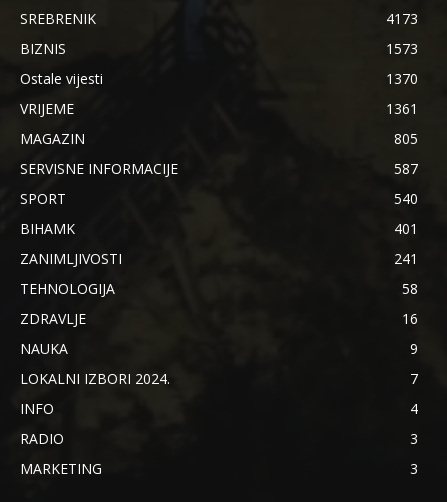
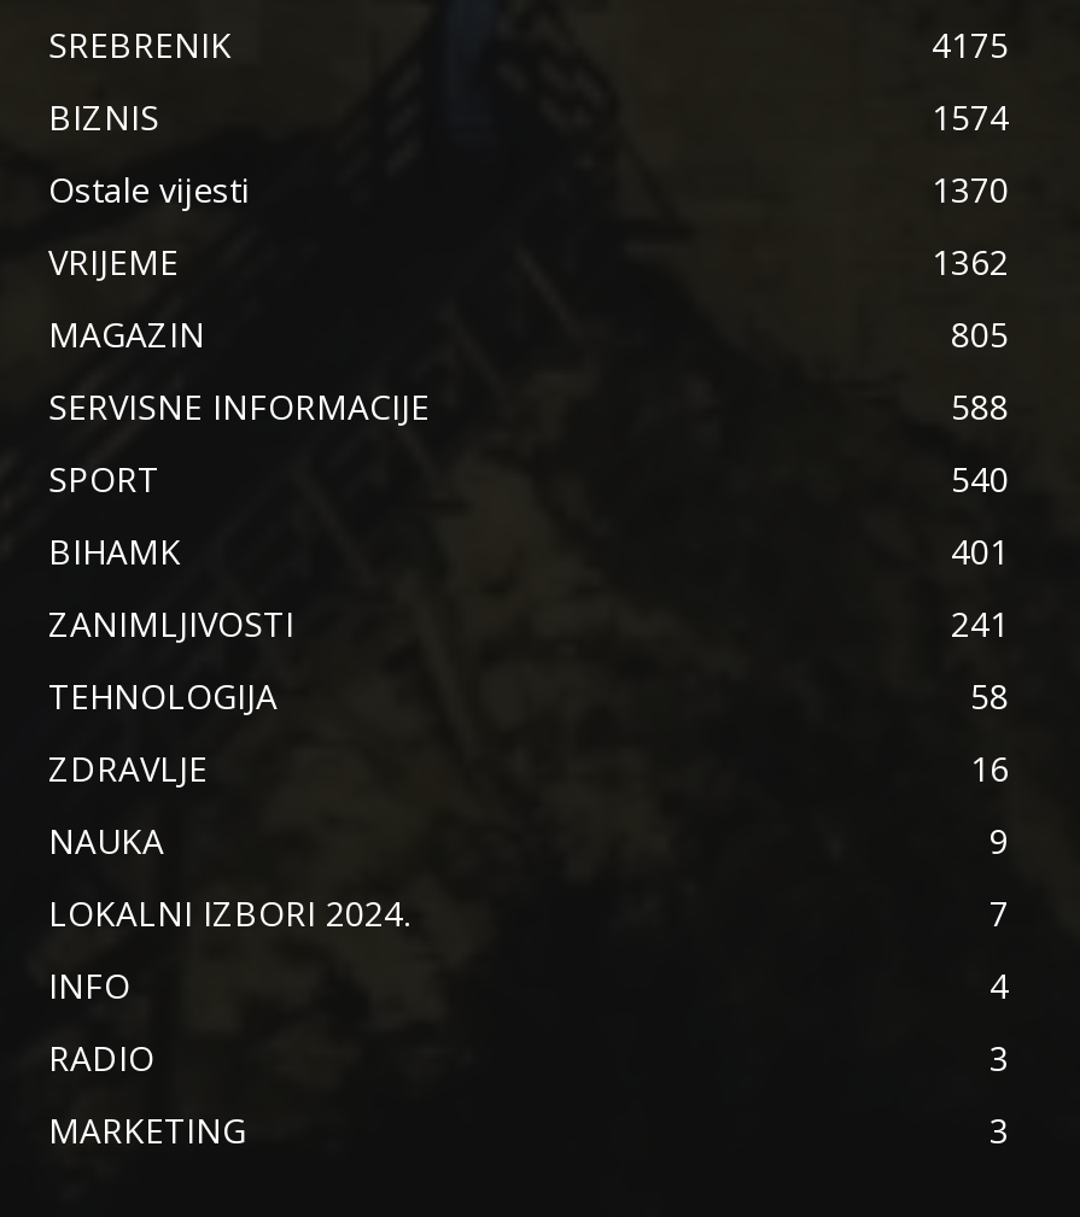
[386,9,418,28] 4173 -> [932,21,1009,67] 4175
[386,39,418,58] 1573 -> [932,93,1009,139] 1574
[386,99,418,118] 1361 -> [932,238,1009,284] 1362
[394,159,418,178] 587 -> [951,383,1009,428] 588

